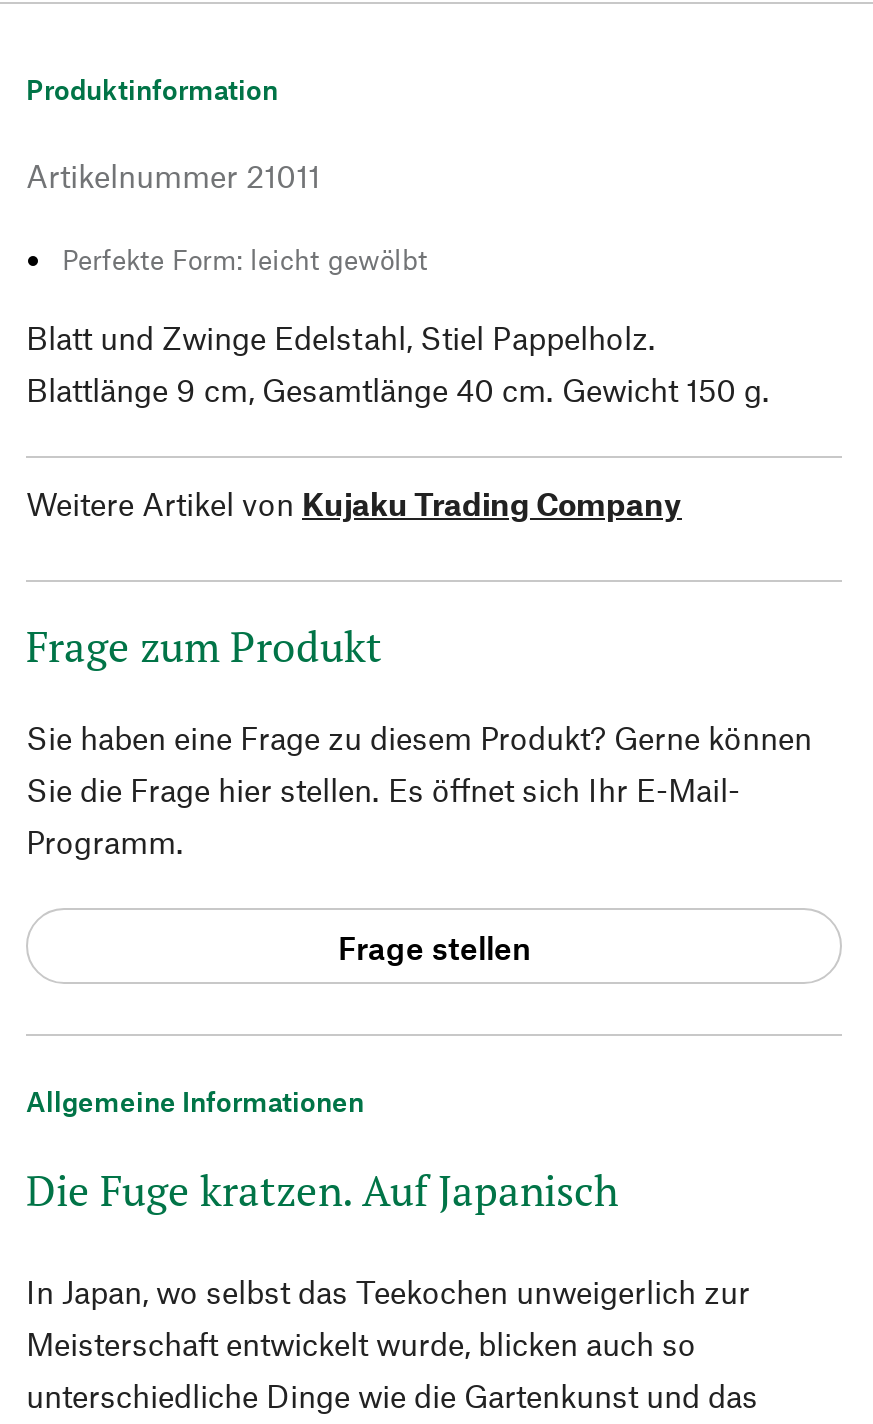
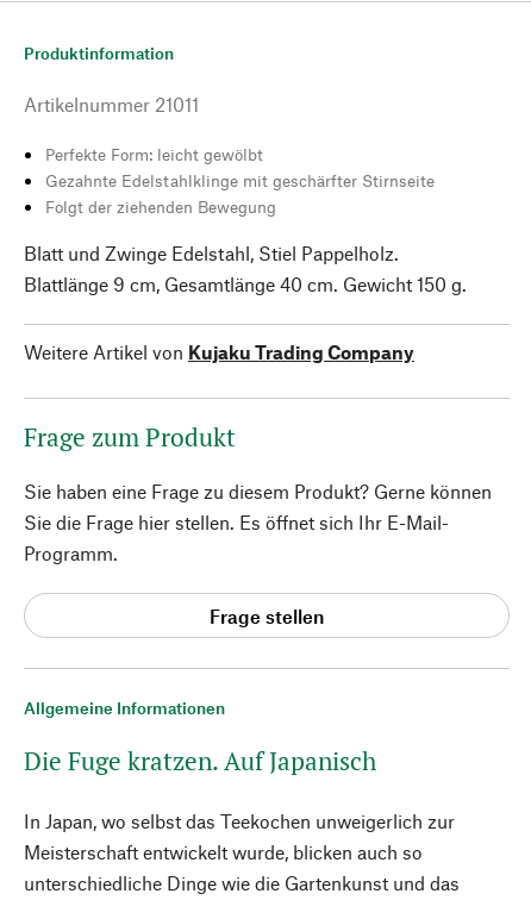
none -> [45,170,435,217] Gezahnte Edelstahlklinge mit geschärfter Stirnseite | Folgt der ziehenden Bewegung

